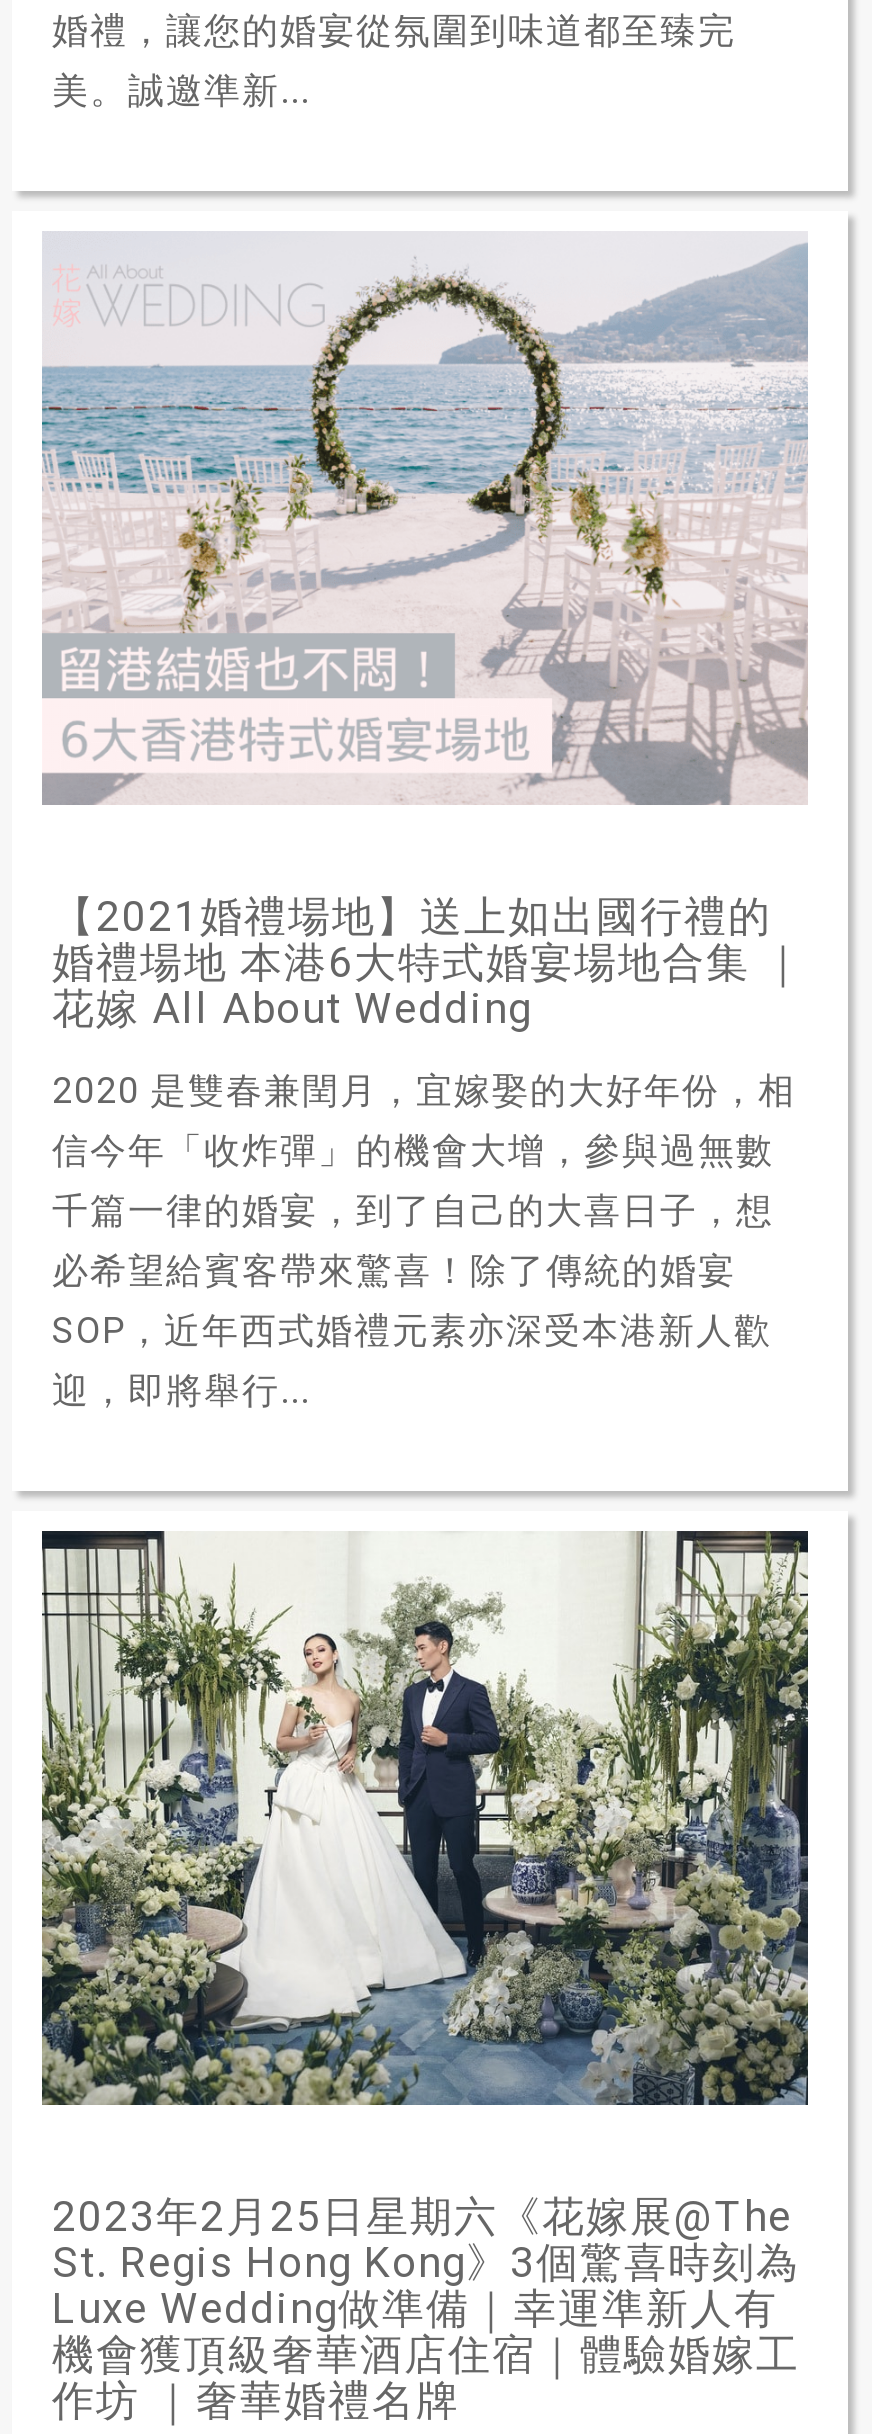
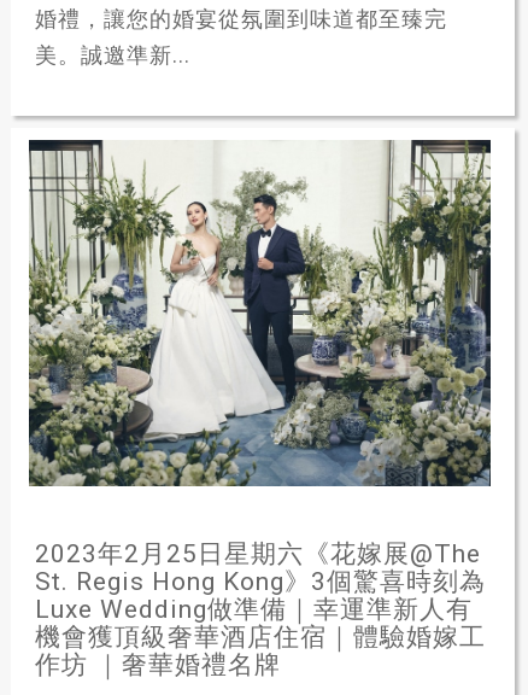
[40,233,808,805] [image] -> none
[52,892,806,1411] 【2021婚禮場地】送上如出國行禮的 | 婚禮場地 本港6大特式婚宴場地合集 ｜ | 花嫁 All About Wedding | 2020 是雙春兼閏月，宜嫁娶的大好年份，相 | 信今年「收炸彈」的機會大增，參與過無數 | 千篇一律的婚宴，到了自己的大喜日子，想 | 必希望給賓客帶來驚喜！除了傳統的婚宴 | SOP，近年西式婚禮元素亦深受本港新人歡 | 迎，即將舉行... -> none

